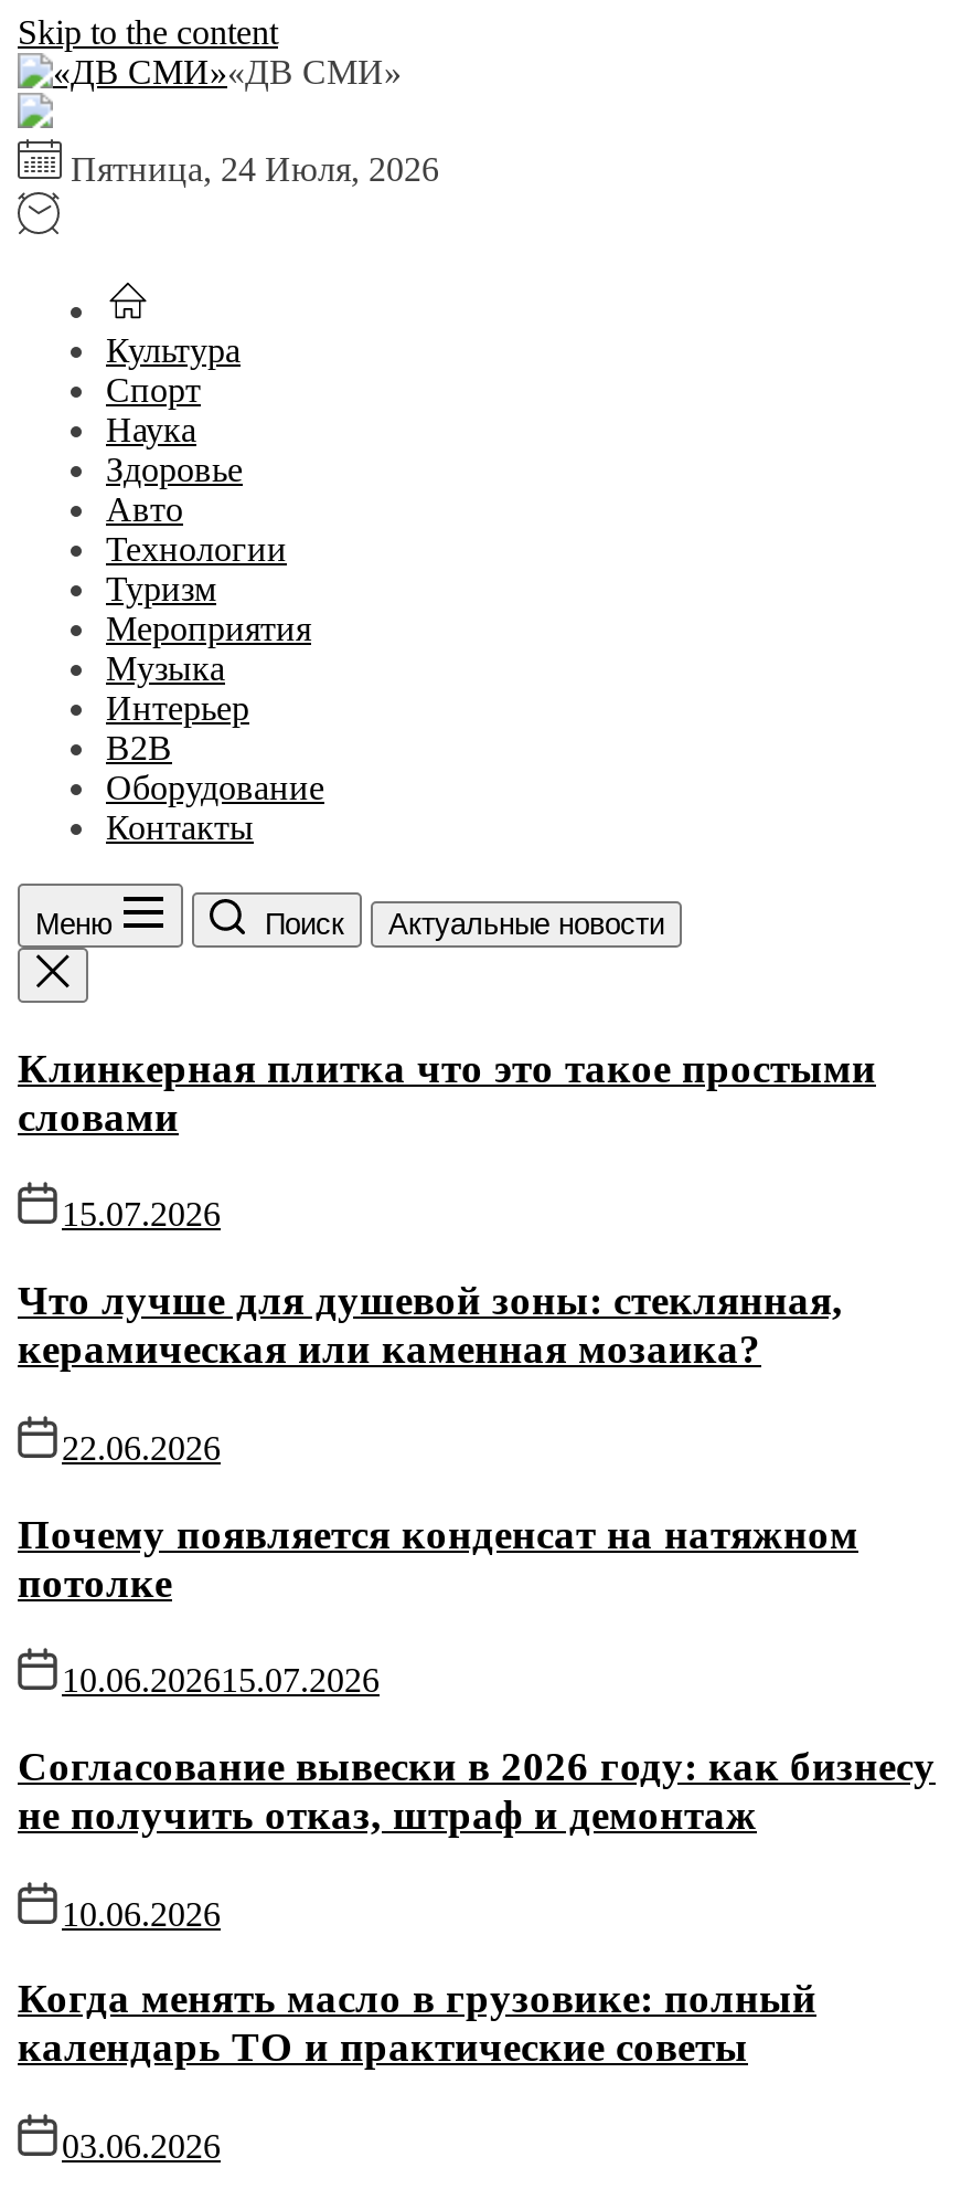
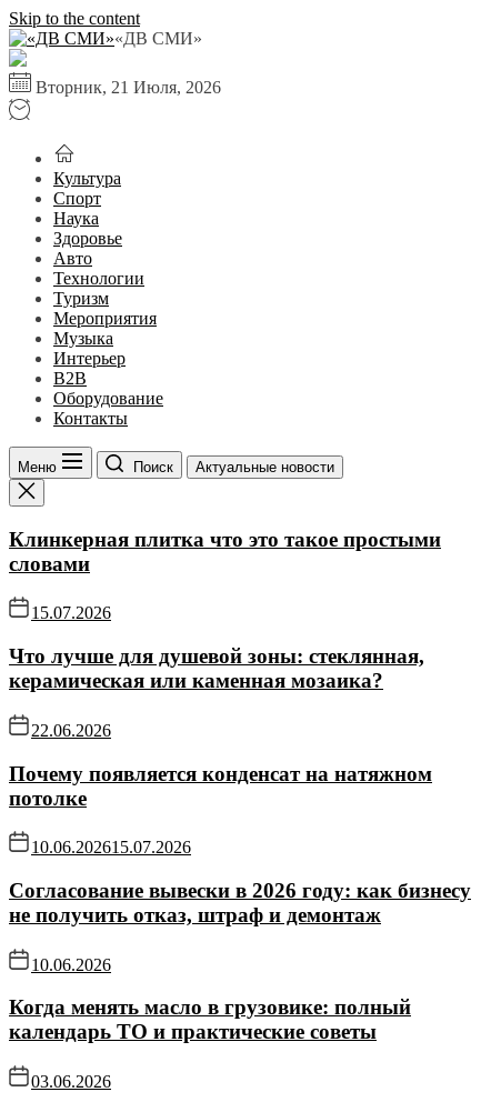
[71,150,439,188] Пятница, 24 Июля, 2026 -> [36,78,221,97] Вторник, 21 Июля, 2026

